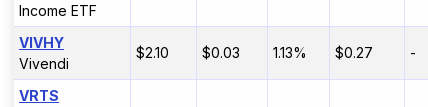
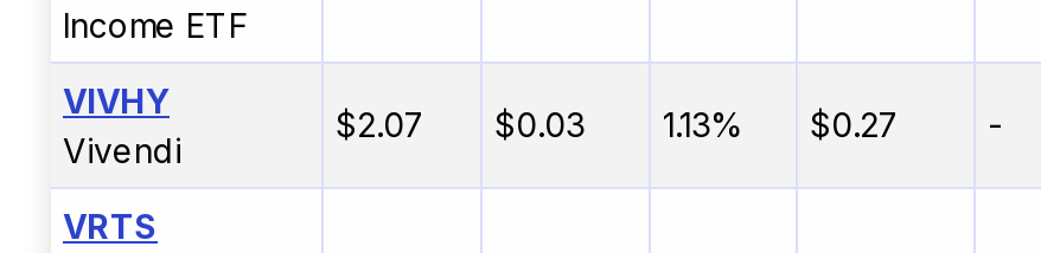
[136,44,373,61] $2.10 $0.03 1.13% $0.27 -> [336,105,900,145] $2.07 $0.03 1.13% $0.27

